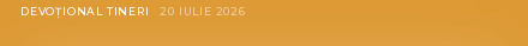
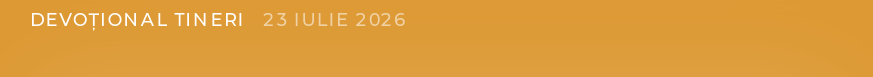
[20,5,246,18] DEVOȚIONAL TINERI 20 IULIE 2026 -> [30,9,406,31] DEVOȚIONAL TINERI 23 IULIE 2026

